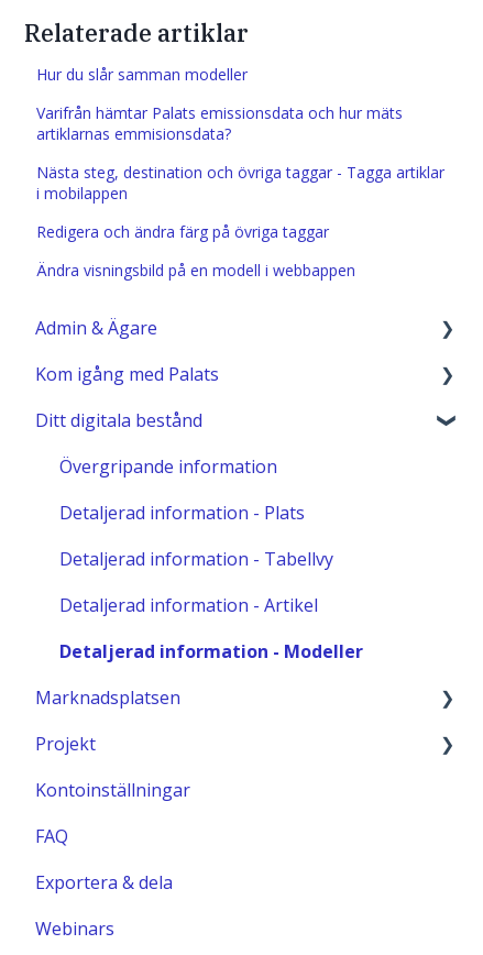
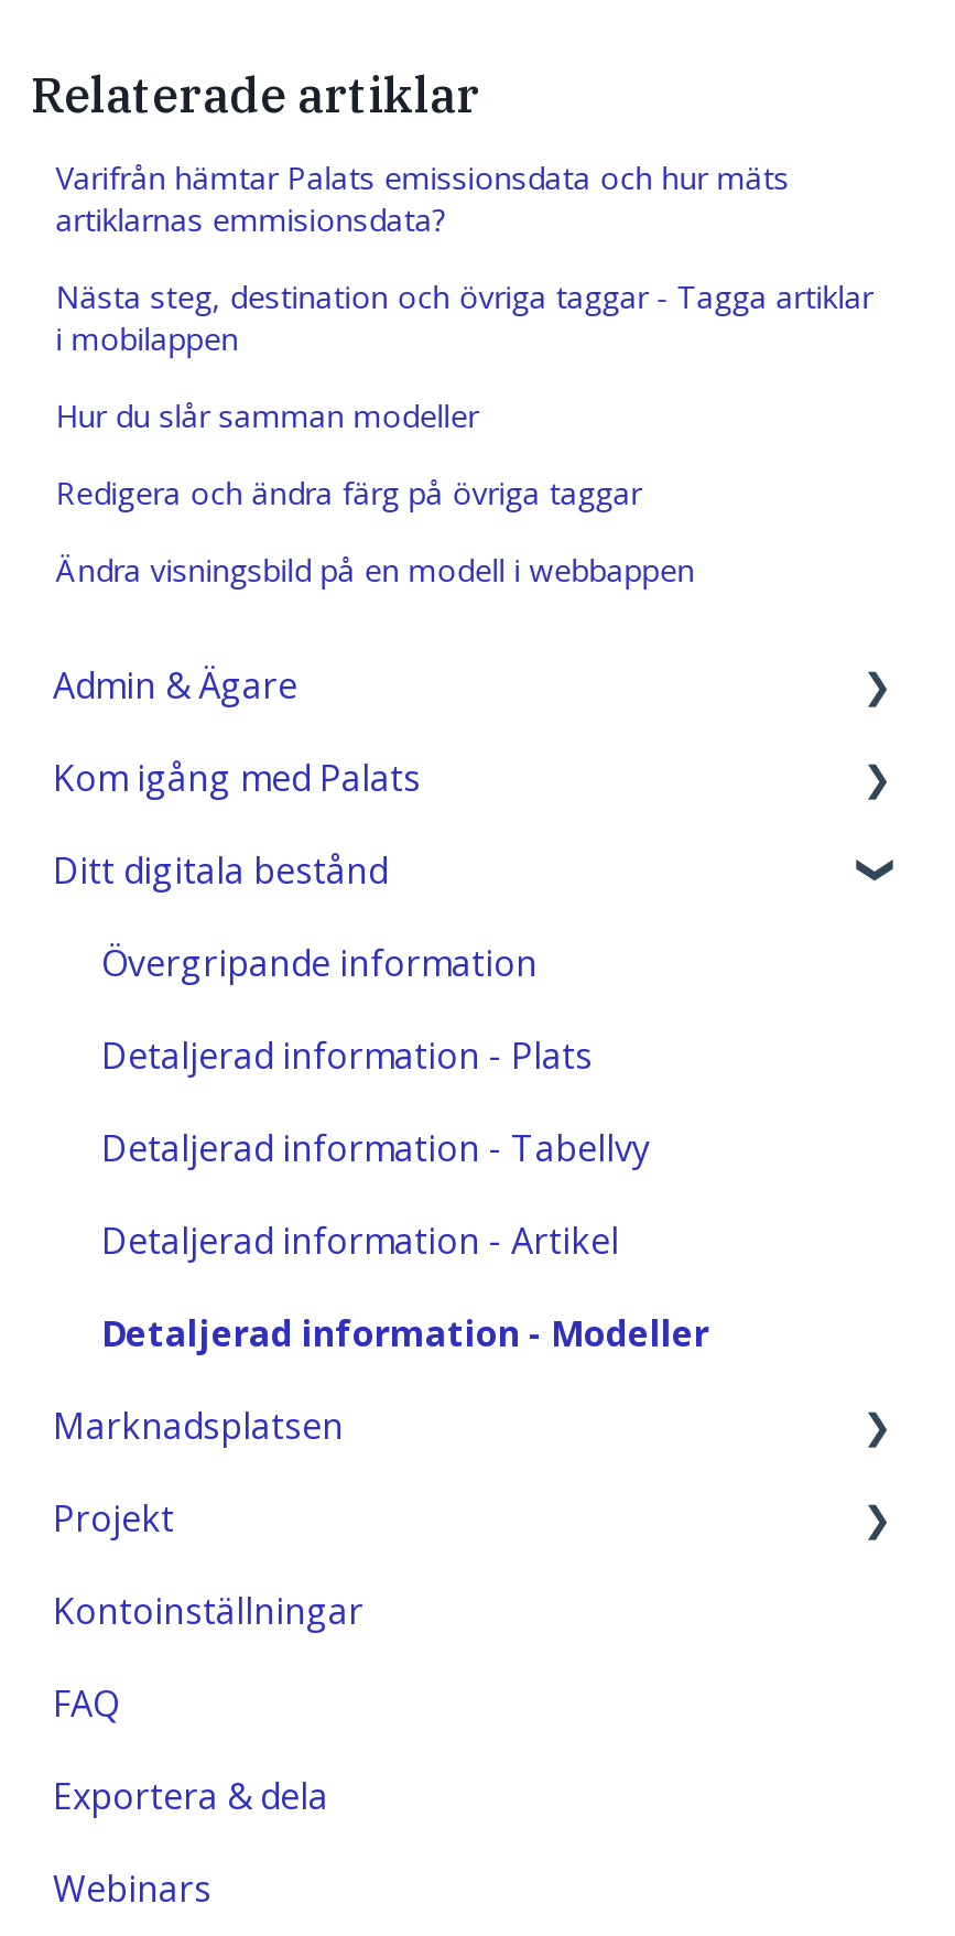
moved [37,64,248,85] -> [56,394,478,436]: Hur du slår samman modeller
moved [37,102,445,203] -> [56,156,873,359]: Varifrån hämtar Palats emissionsdata och hur mäts | artiklarnas emmisionsdata? | Nästa steg, destination och övriga taggar - Tagga artiklar | i mobilappen

